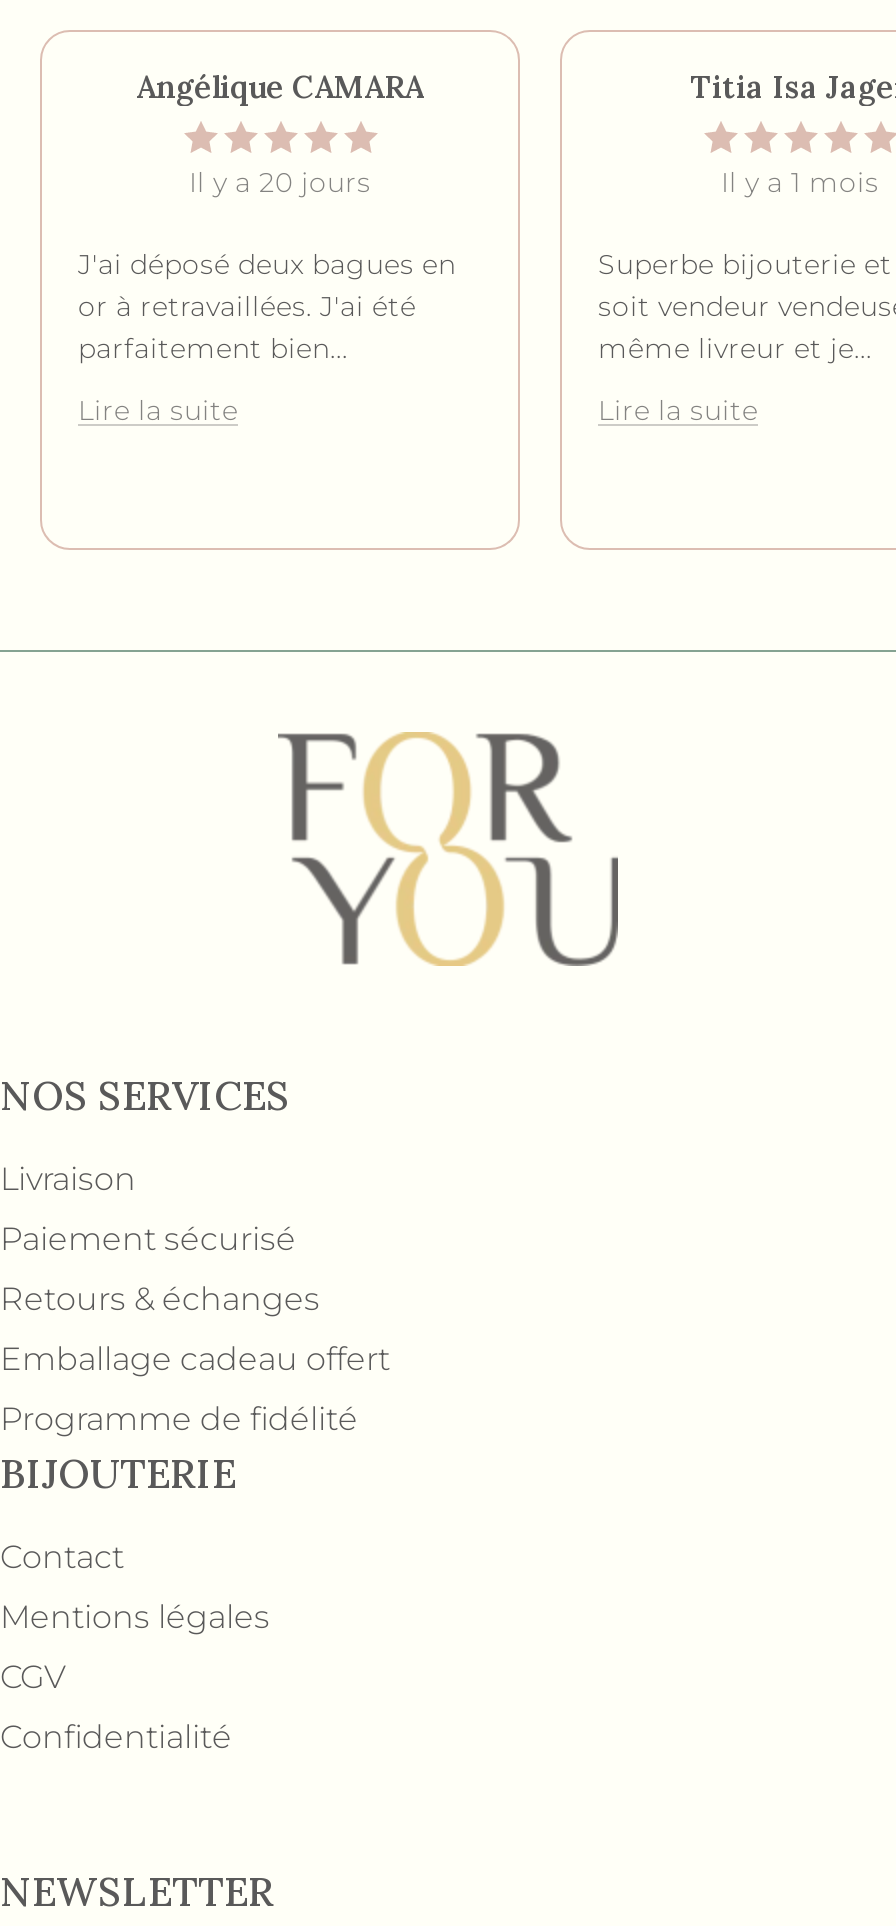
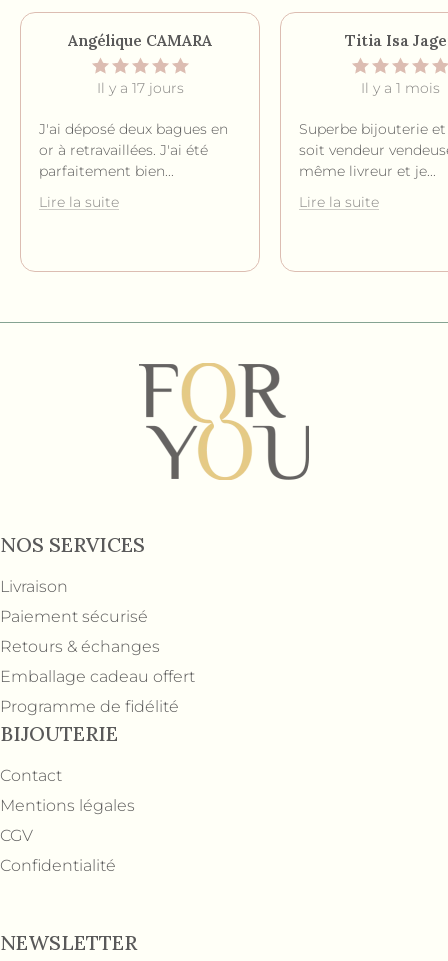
[189,166,371,198] Il y a 20 jours -> [96,80,183,96] Il y a 17 jours

